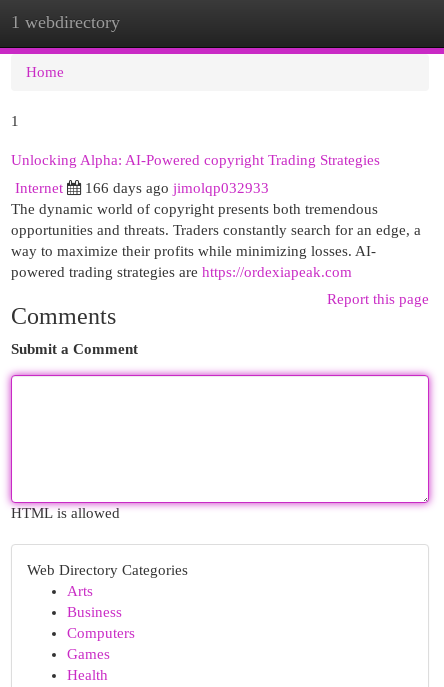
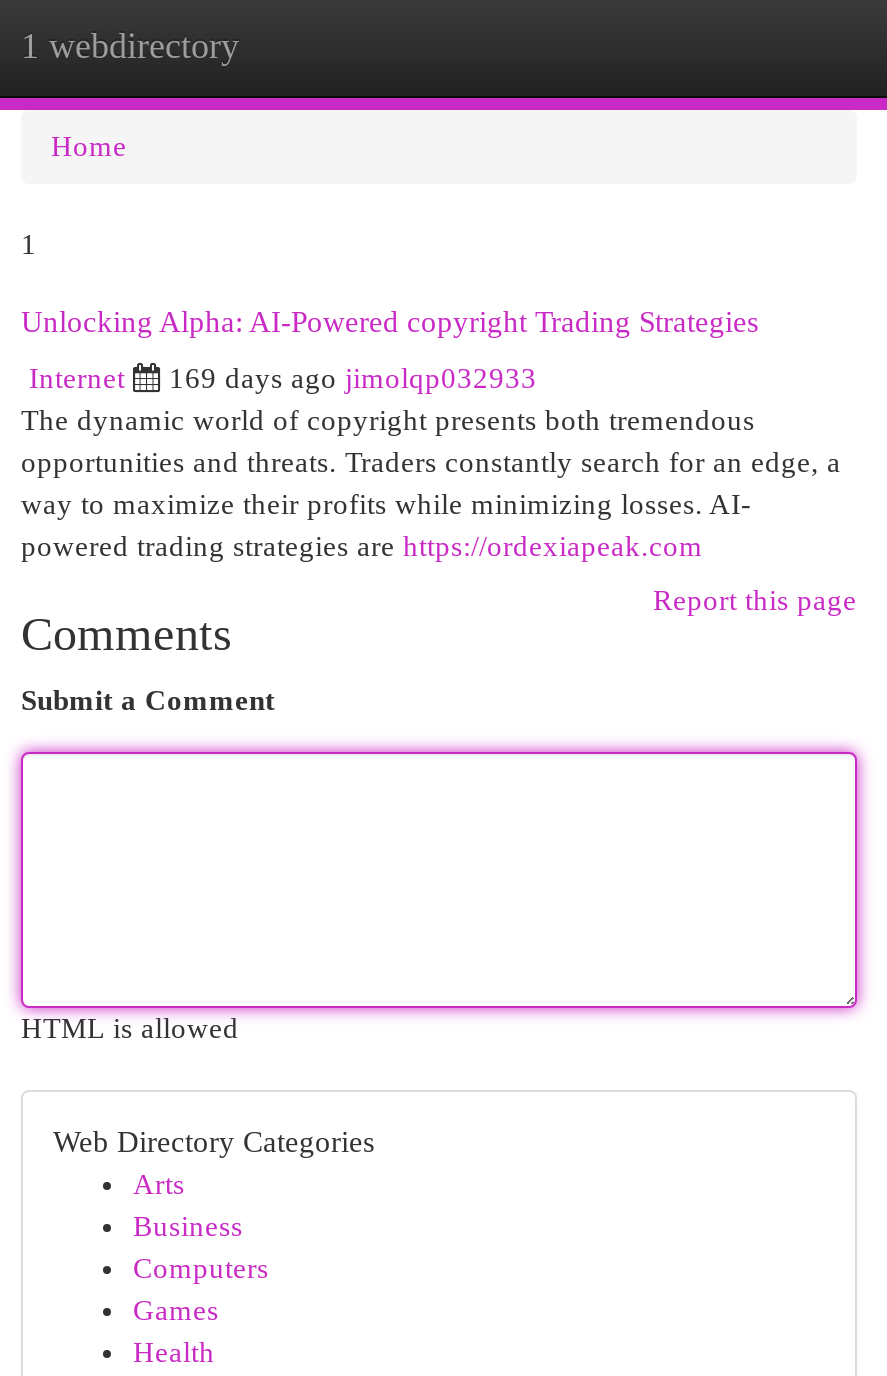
[85,180,269,196] 166 days ago jimolqp032933 -> [169,362,537,394] 169 days ago jimolqp032933

